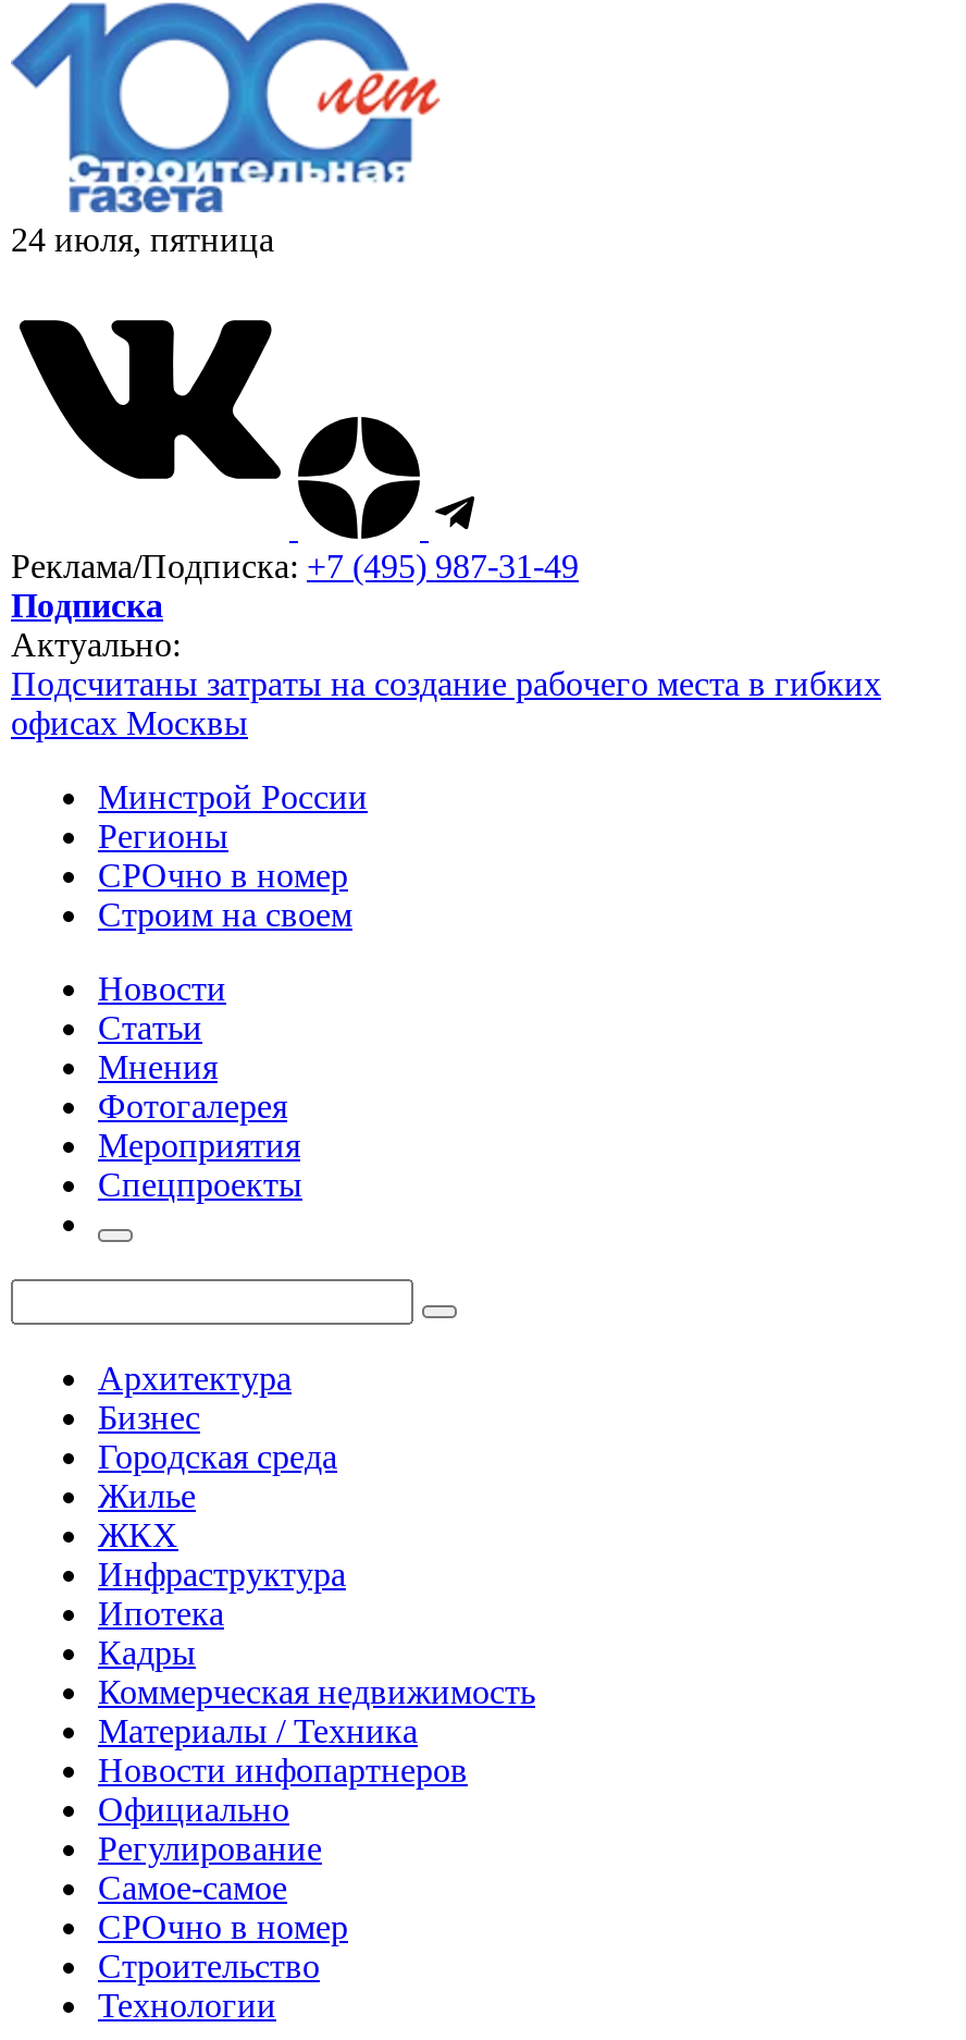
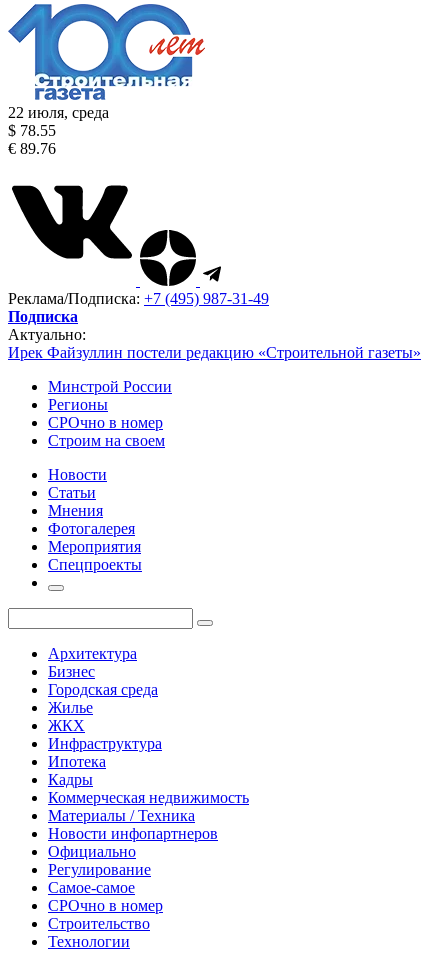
[11,221,274,258] 24 июля, пятница -> [8,104,109,157] 22 июля, среда | $ 78.55 | € 89.76
moved [11,548,579,663] -> [8,290,269,343]: Реклама/Подписка: +7 (495) 987-31-49 | Подписка | Актуально:
[11,665,881,741] Подсчитаны затраты на создание рабочего места в гибких | офисах Москвы -> [8,344,421,361] Ирек Файзуллин постели редакцию «Строительной газеты»

